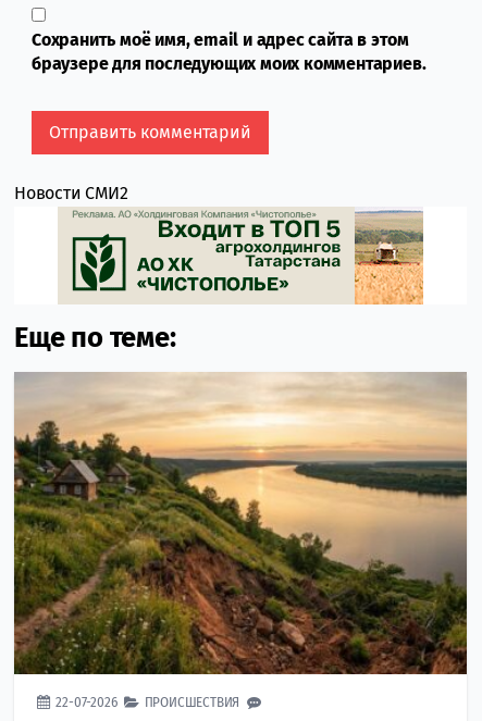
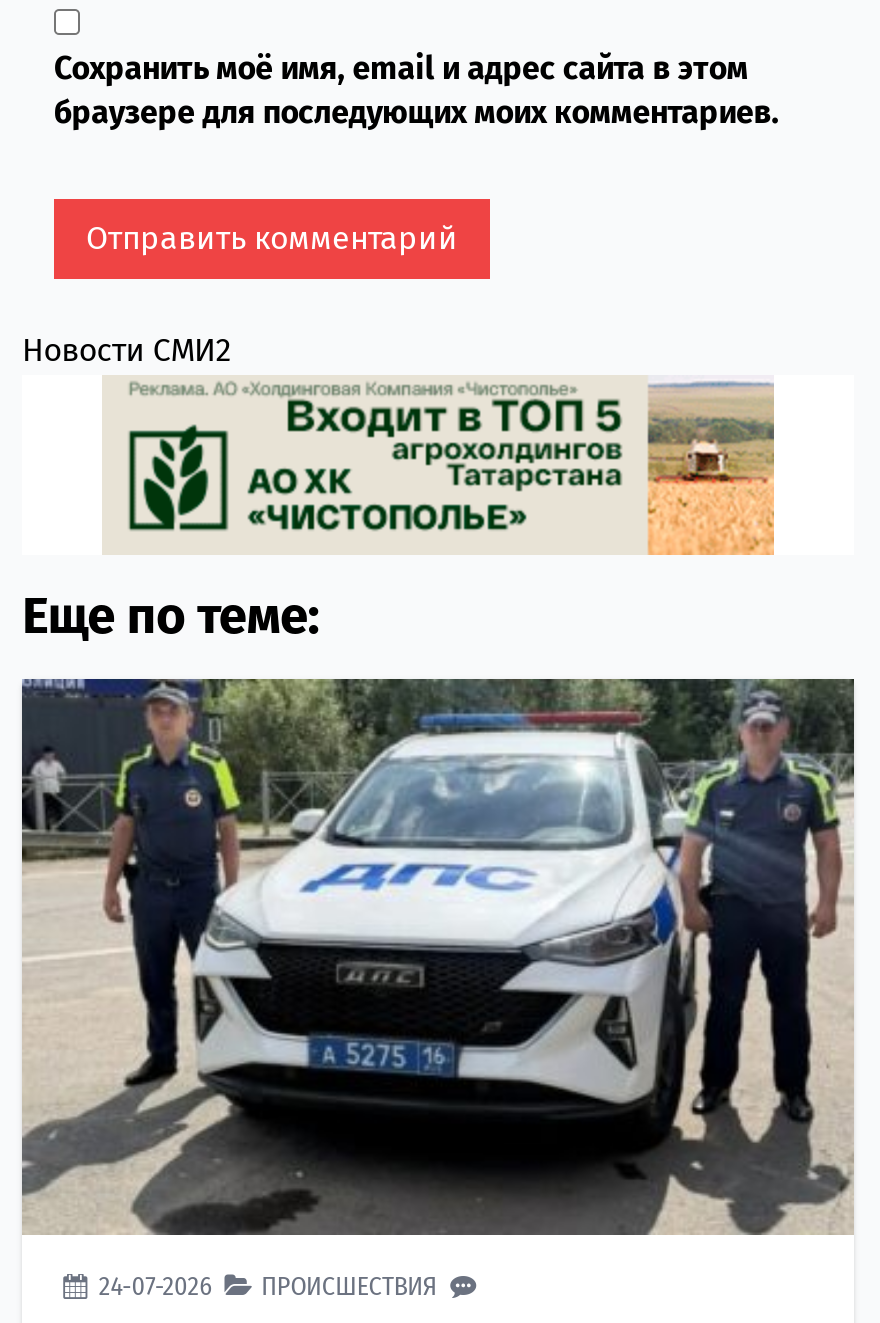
[13,372,468,710] [image] | 22-07-2026 ПРОИСШЕСТВИЯ -> [20,677,856,1300] [image] | 24-07-2026 ПРОИСШЕСТВИЯ

